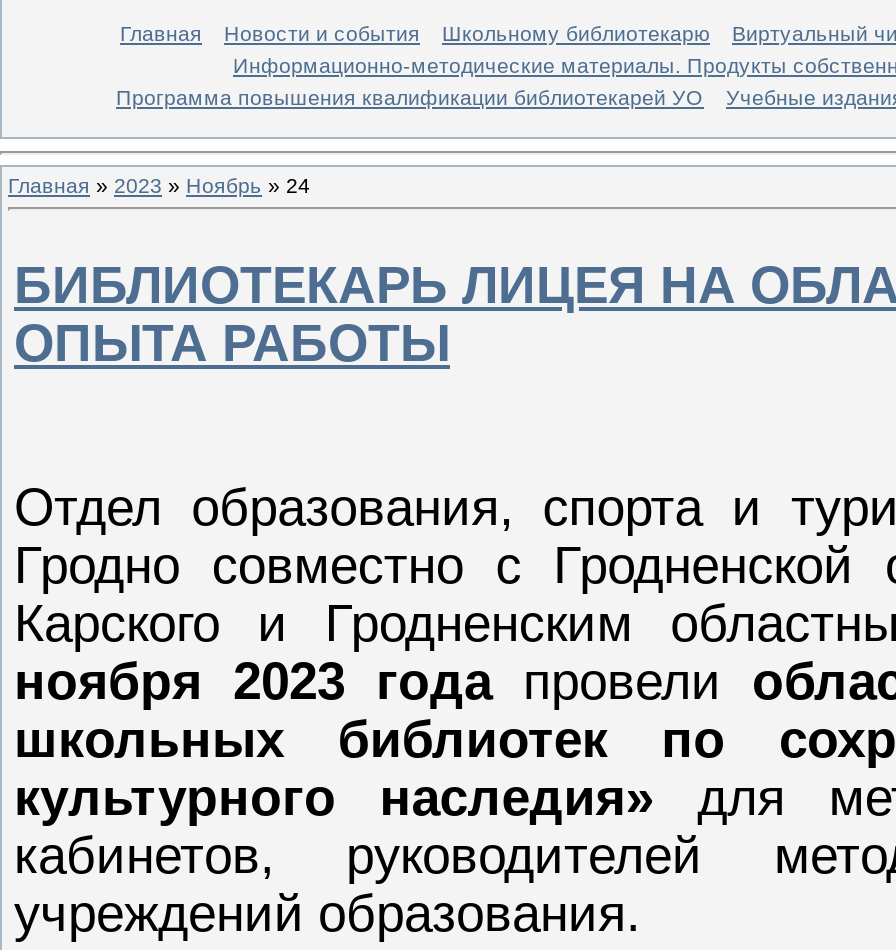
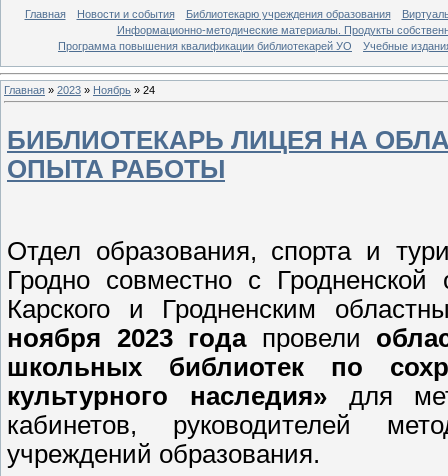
[442,22,710,46] Школьному библиотекарю -> [185,8,390,20] Библиотекарю учреждения образования

